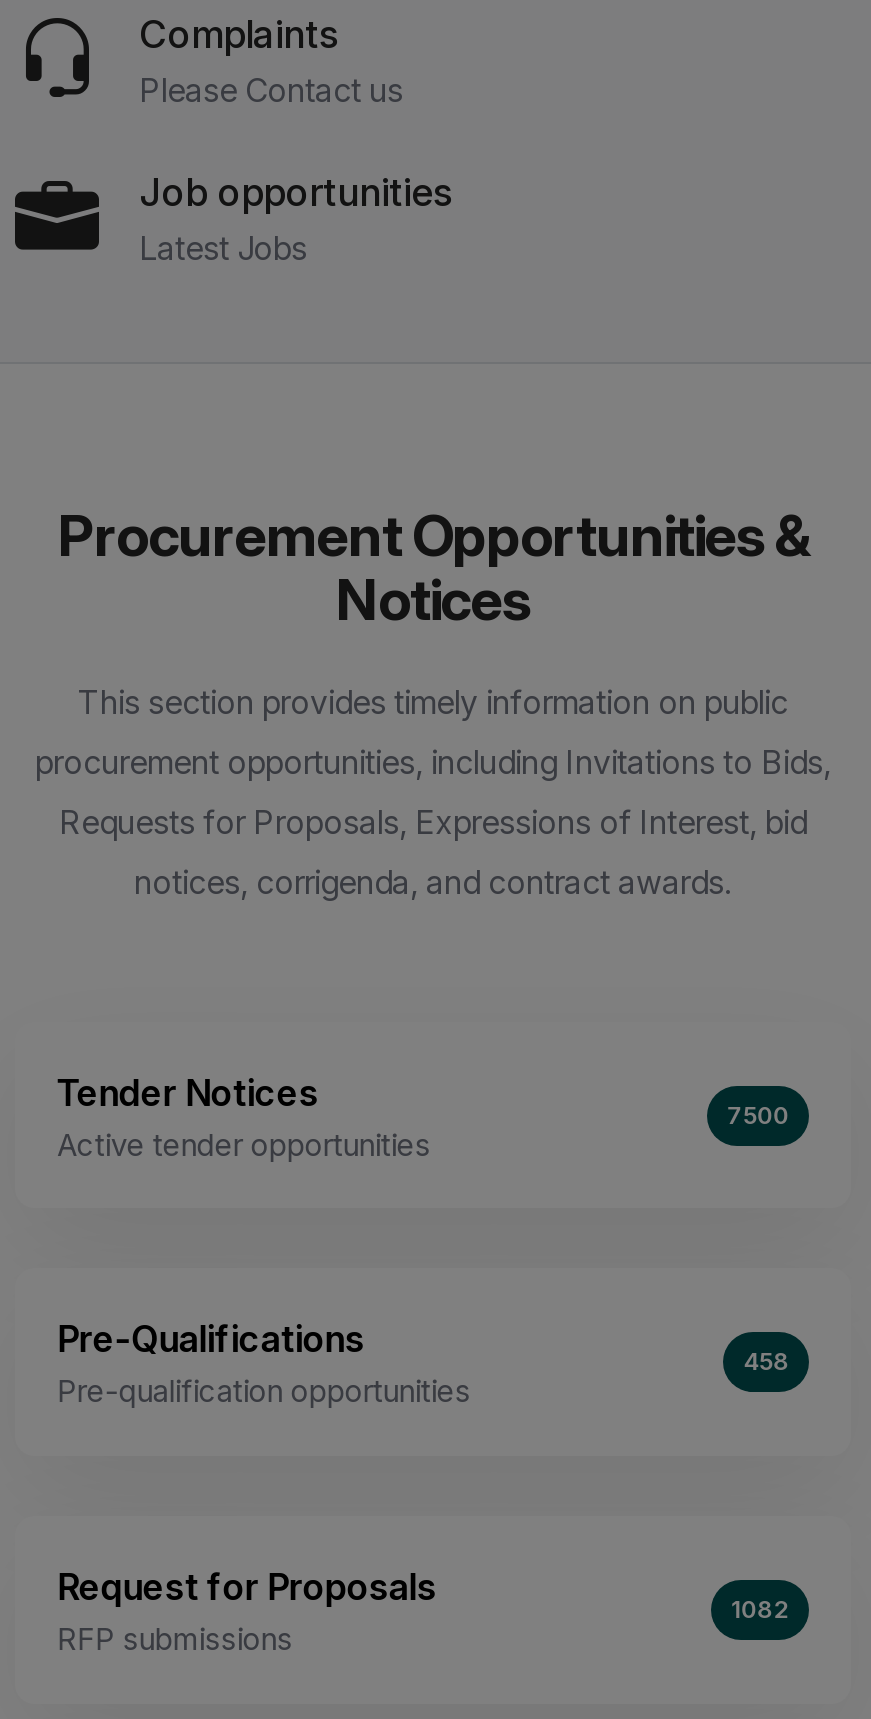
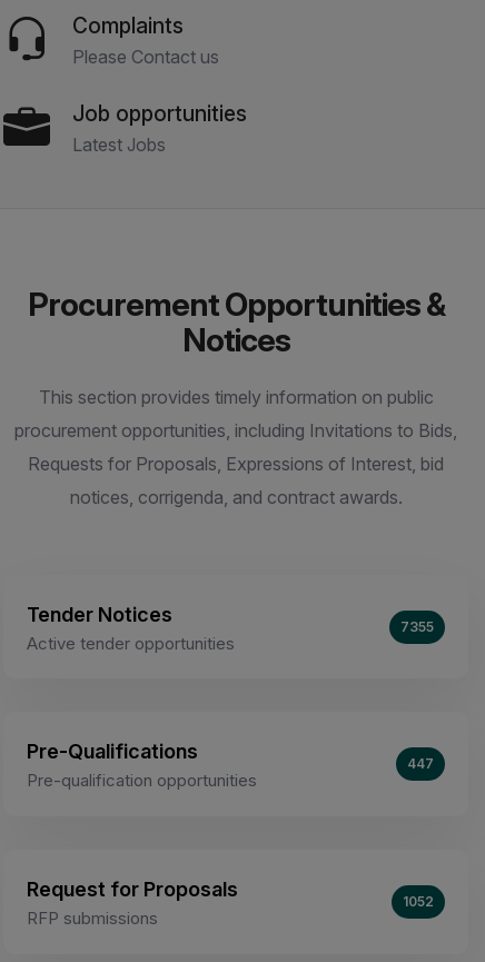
[727,1099,789,1129] 7500 -> [401,618,434,635] 7355
[743,1347,789,1377] 458 -> [407,756,434,772] 447
[731,1594,789,1624] 1082 -> [403,893,434,910] 1052

